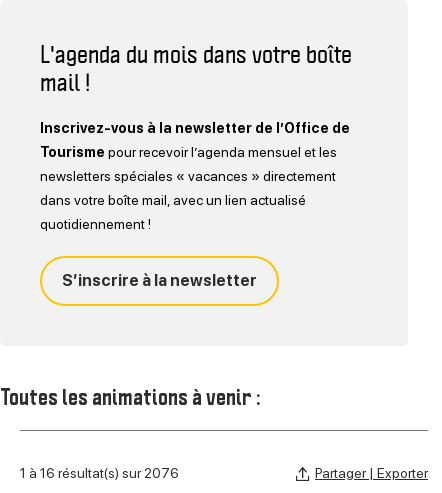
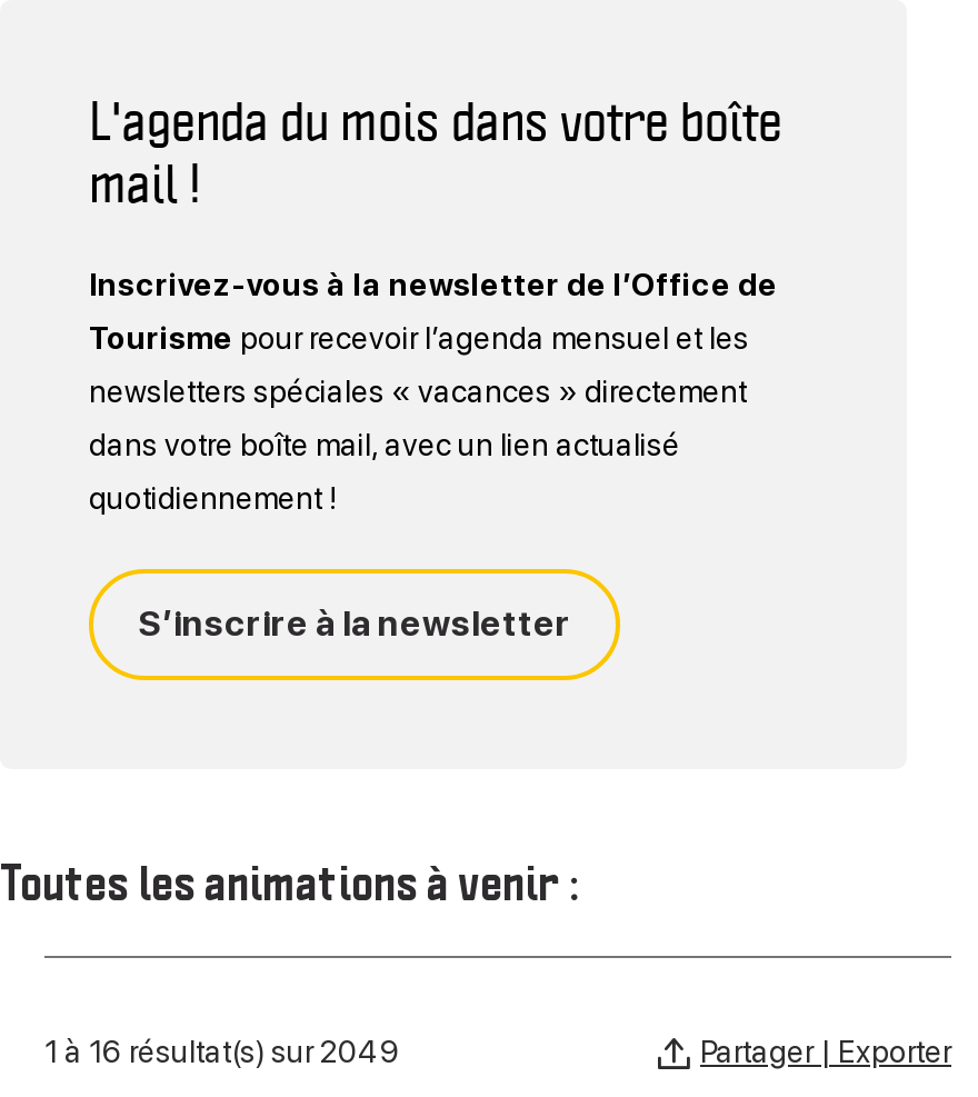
[20,465,179,481] 1 à 16 résultat(s) sur 2076 -> [44,1035,400,1070] 1 à 16 résultat(s) sur 2049

